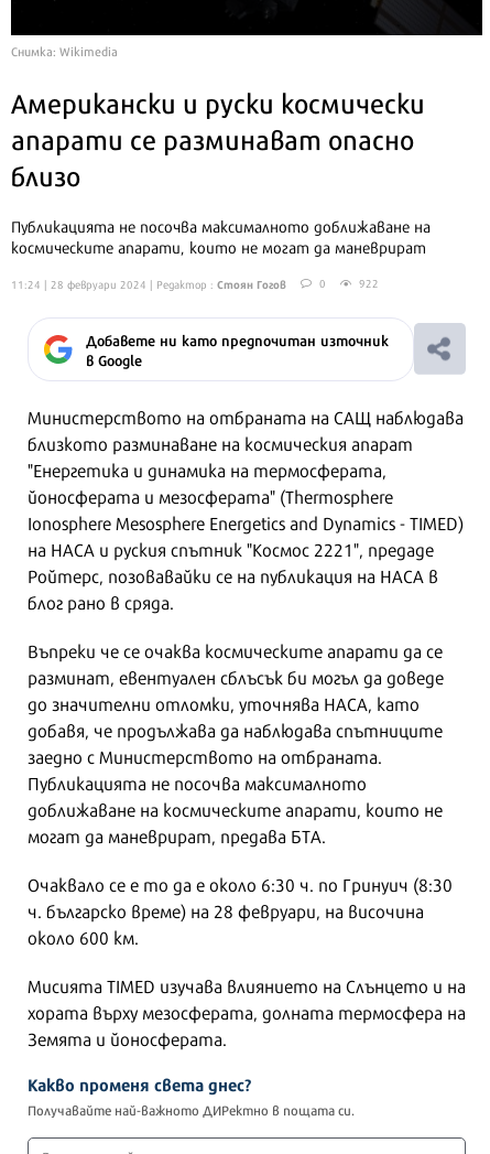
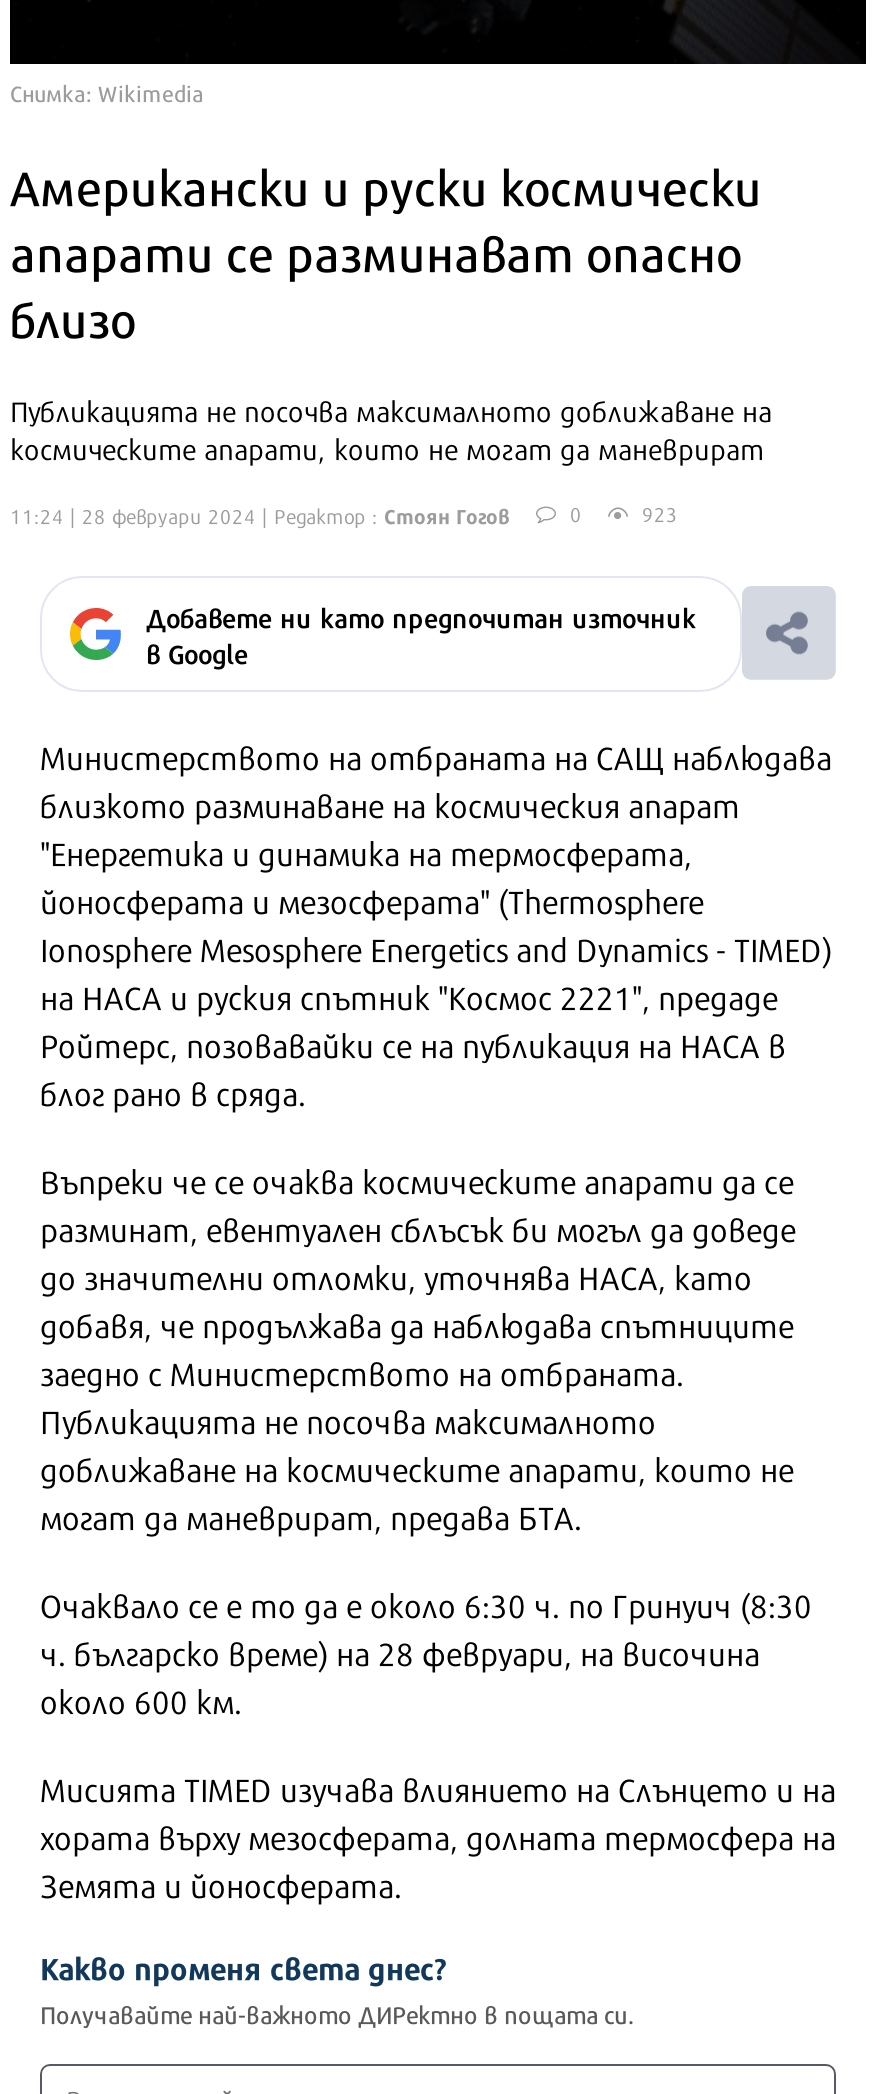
[359,275,379,291] 922 -> [642,498,678,528] 923

